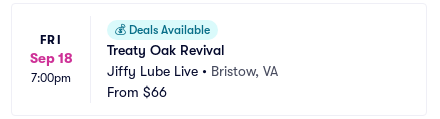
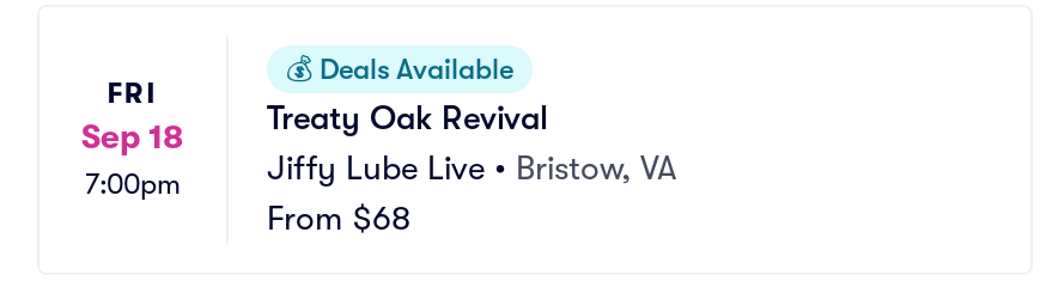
[107,84,167,100] From $66 -> [267,198,411,237] From $68

